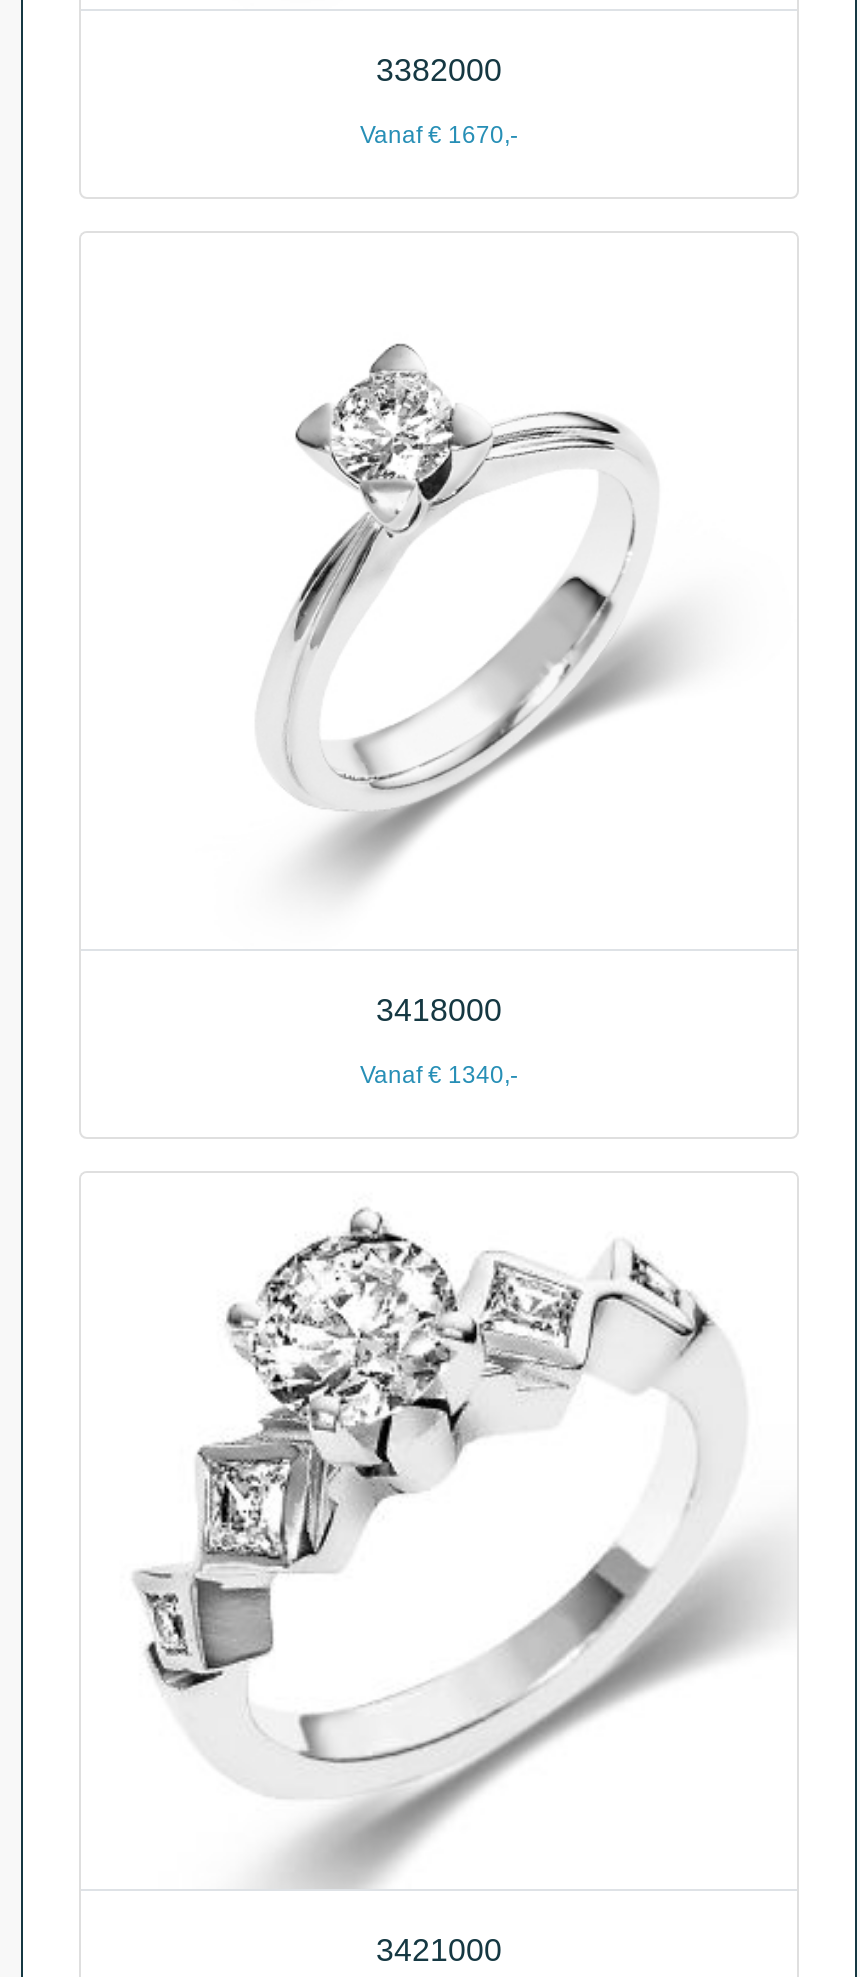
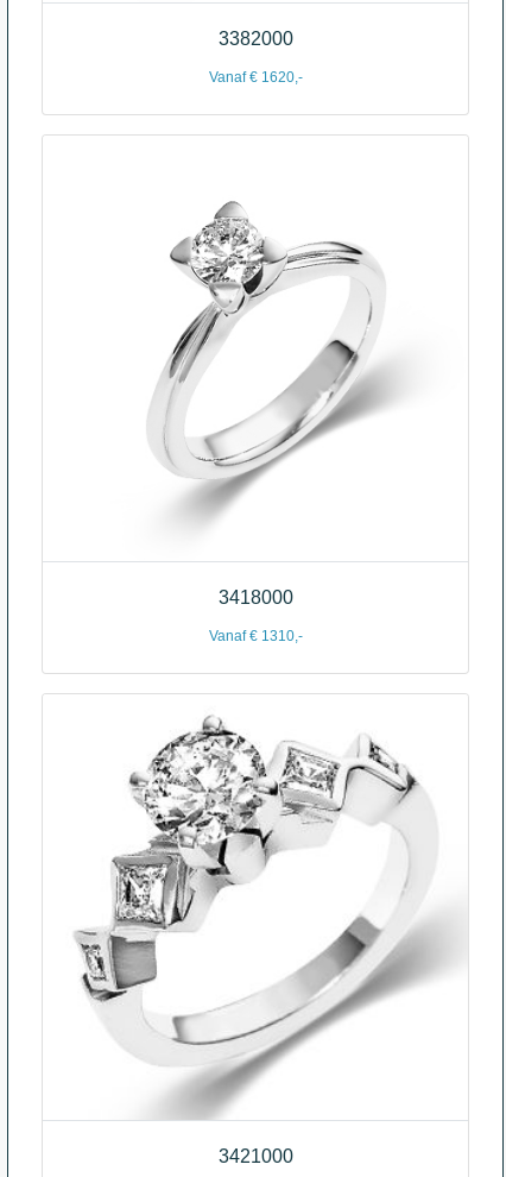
[360,121,518,149] Vanaf € 1670,- -> [208,69,302,86] Vanaf € 1620,-
[360,1061,518,1089] Vanaf € 1340,- -> [208,628,302,644] Vanaf € 1310,-

